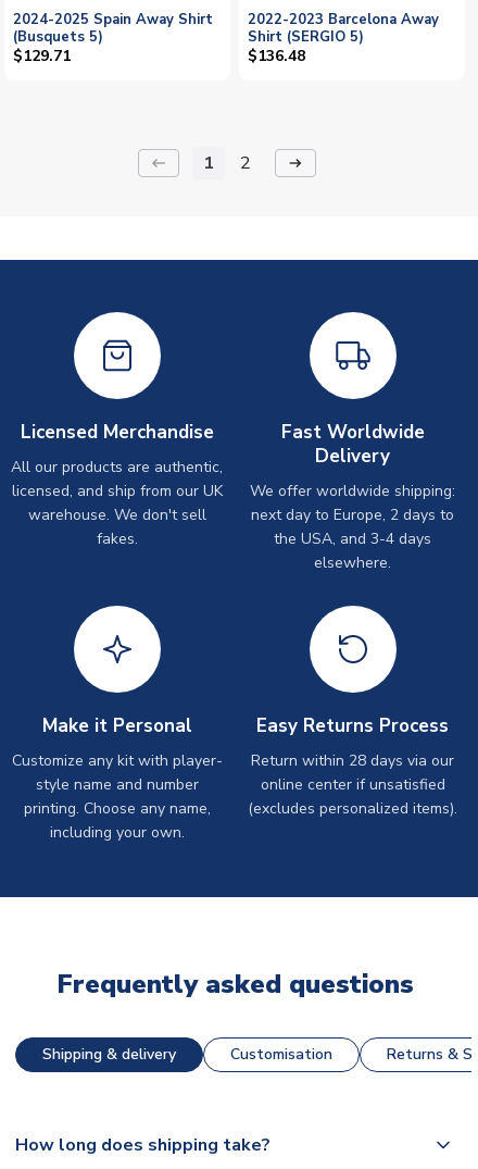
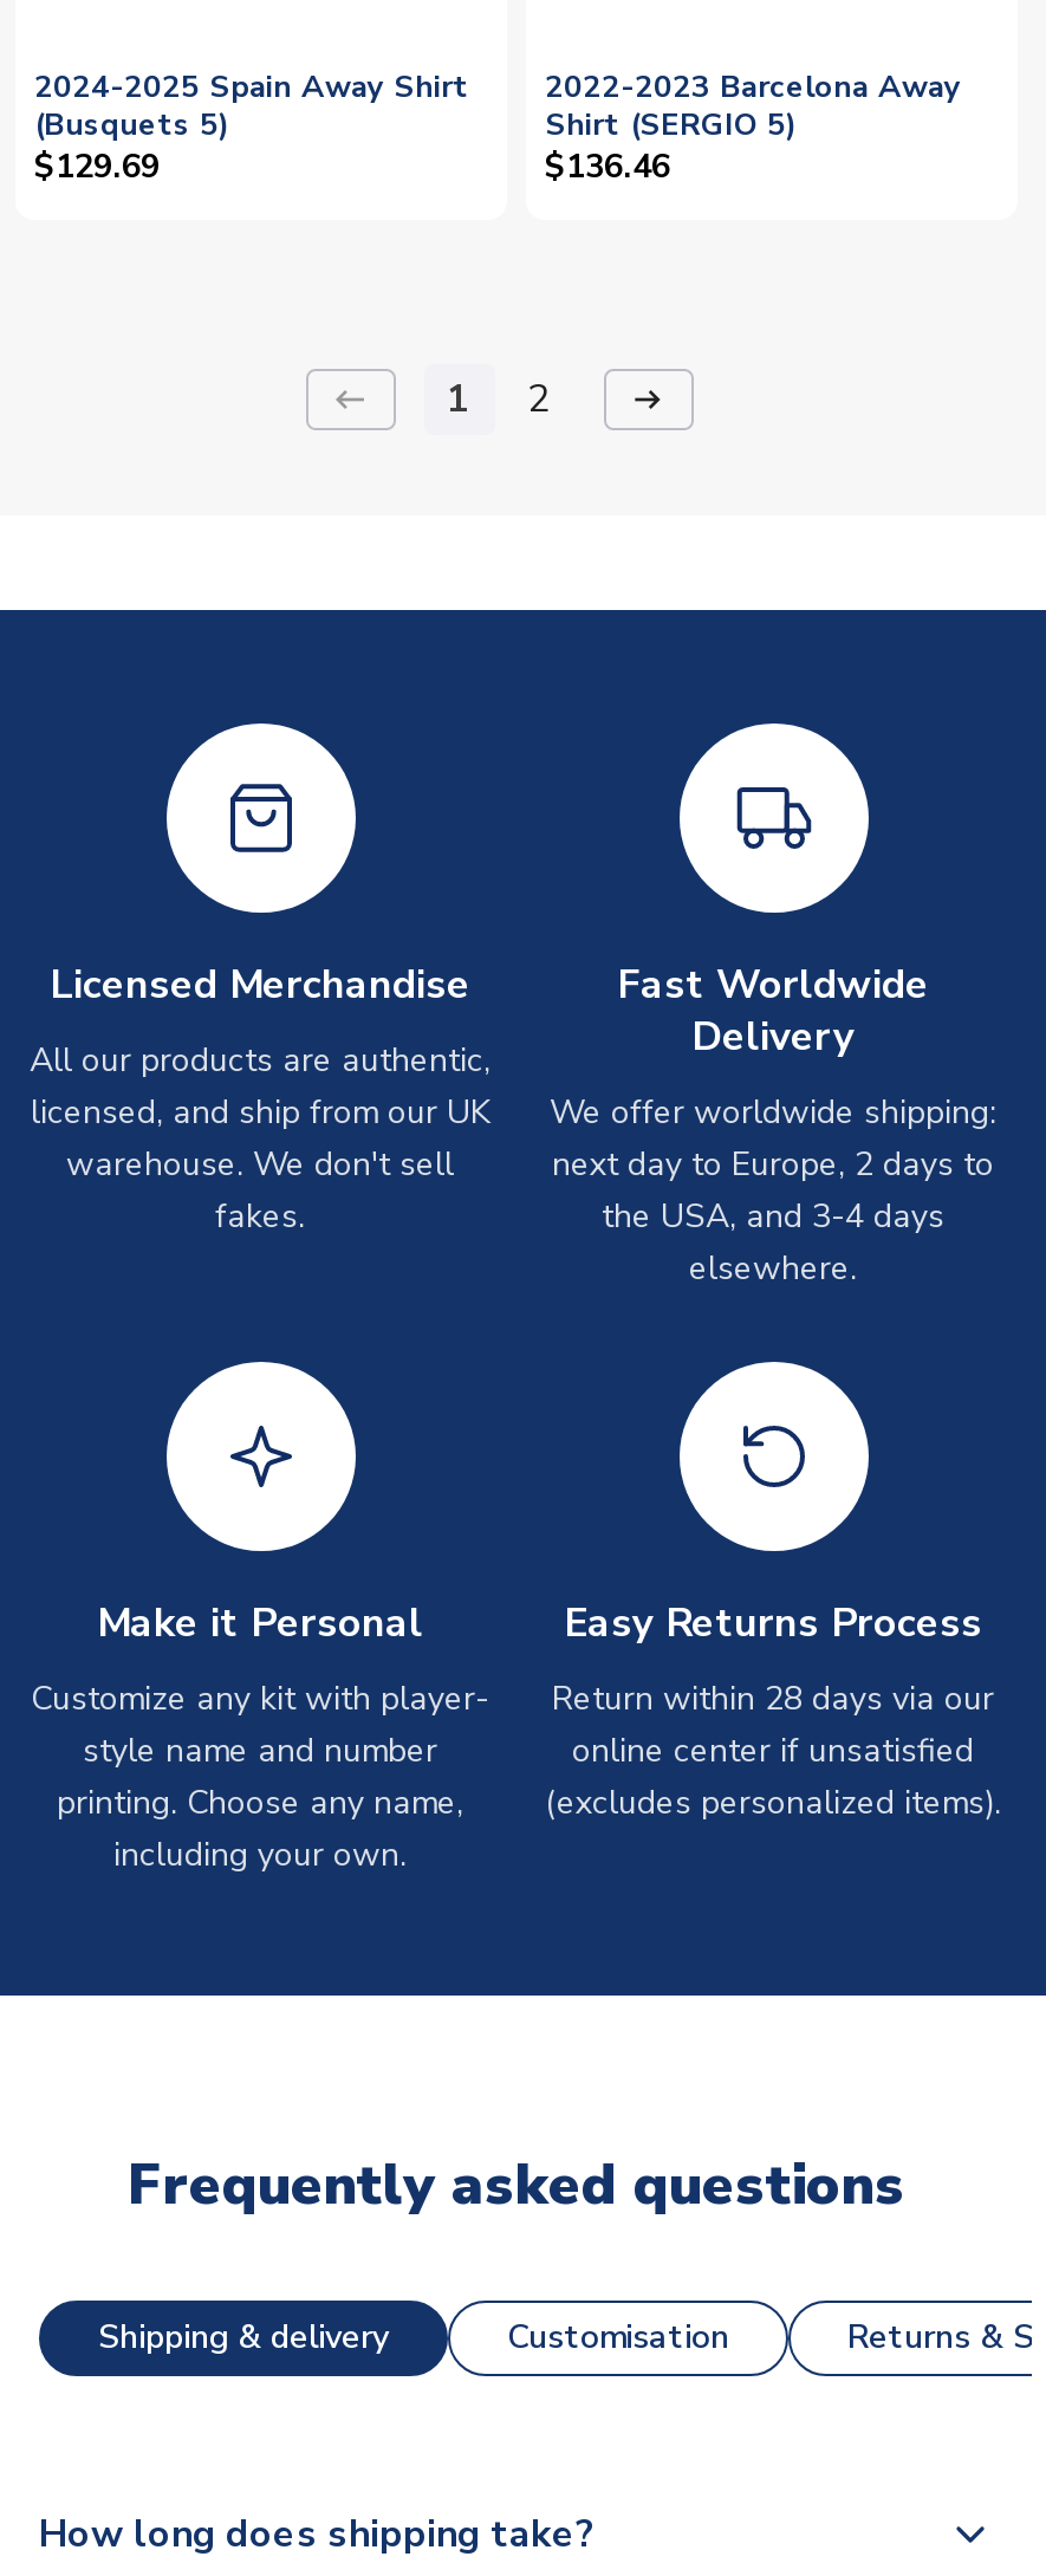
[13,46,71,66] $129.71 -> [34,144,160,189] $129.69
[248,46,305,66] $136.48 -> [545,144,670,189] $136.46

